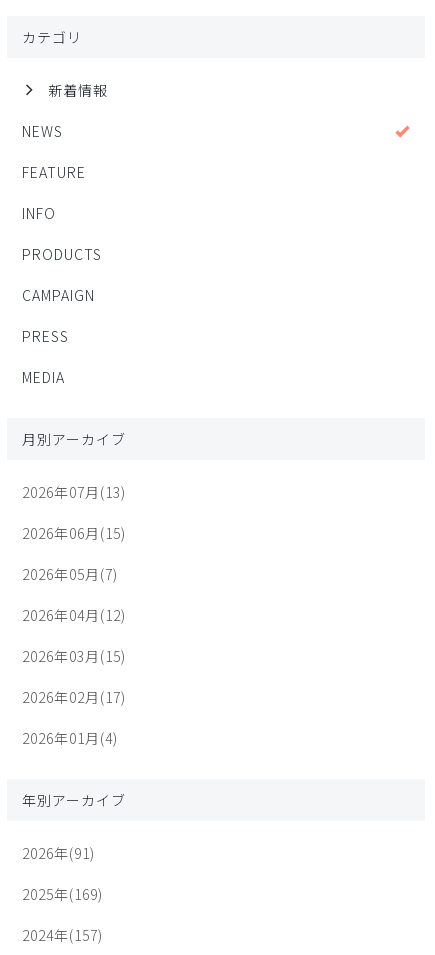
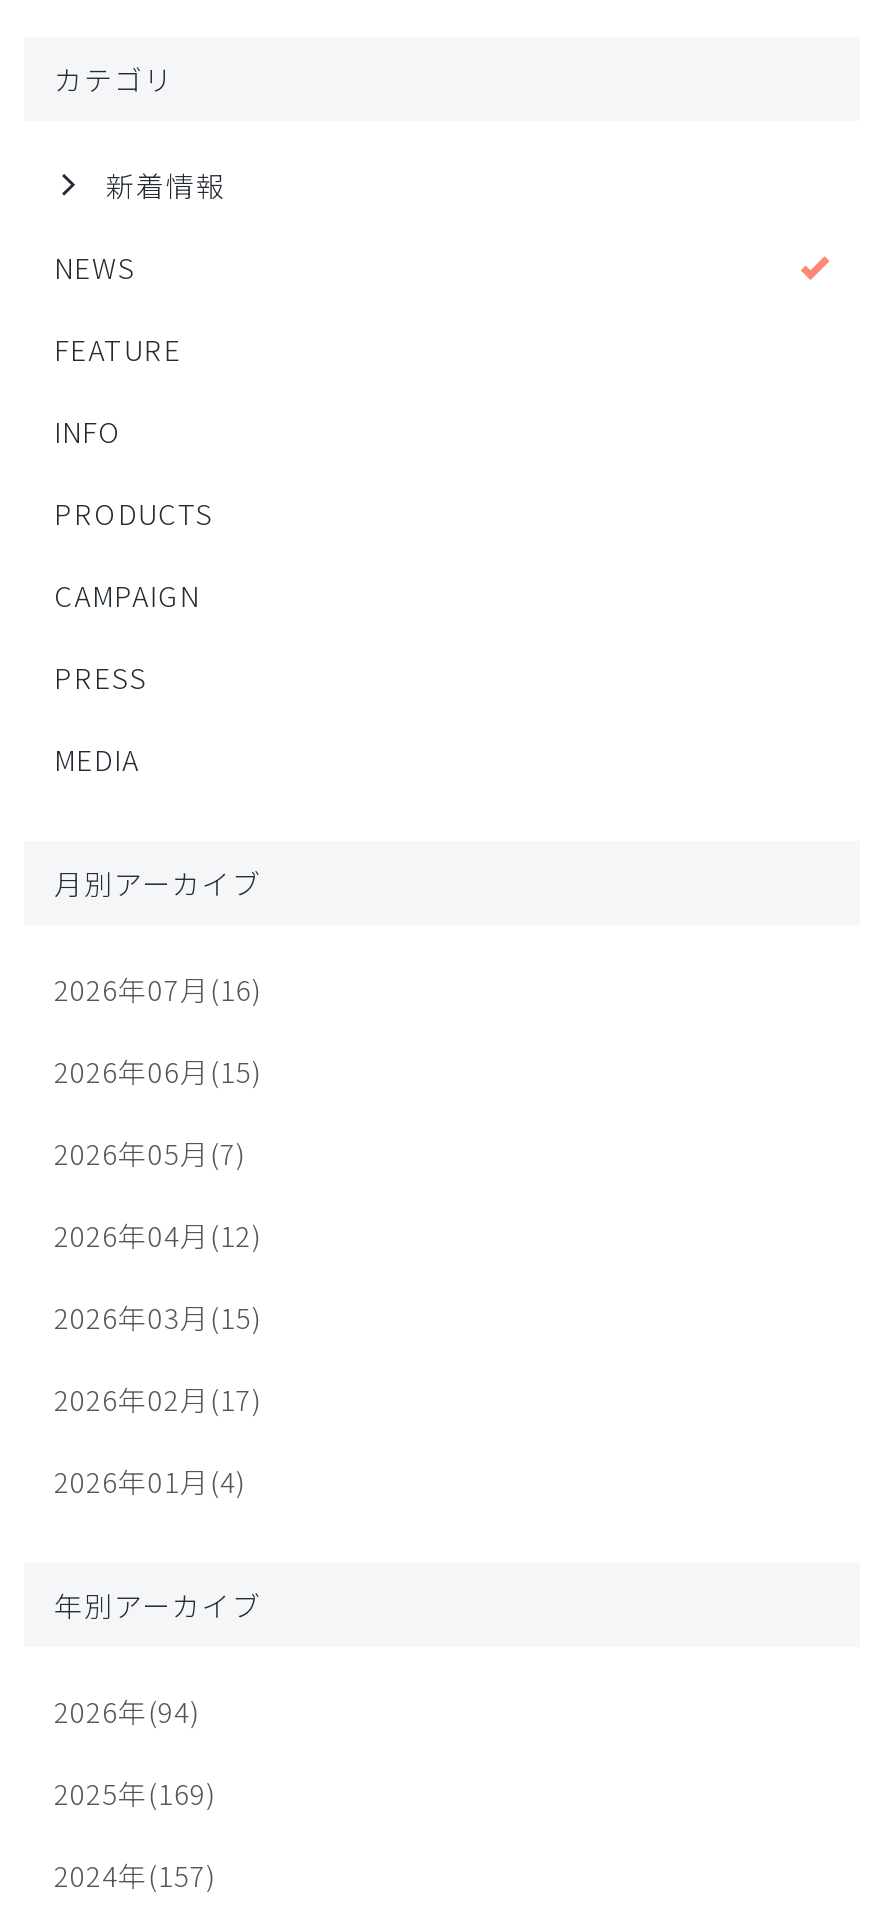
[22,482,126,502] 2026年07月(13) -> [54,969,262,1009] 2026年07月(16)
[22,843,95,863] 2026年(91) -> [54,1691,200,1731] 2026年(94)

